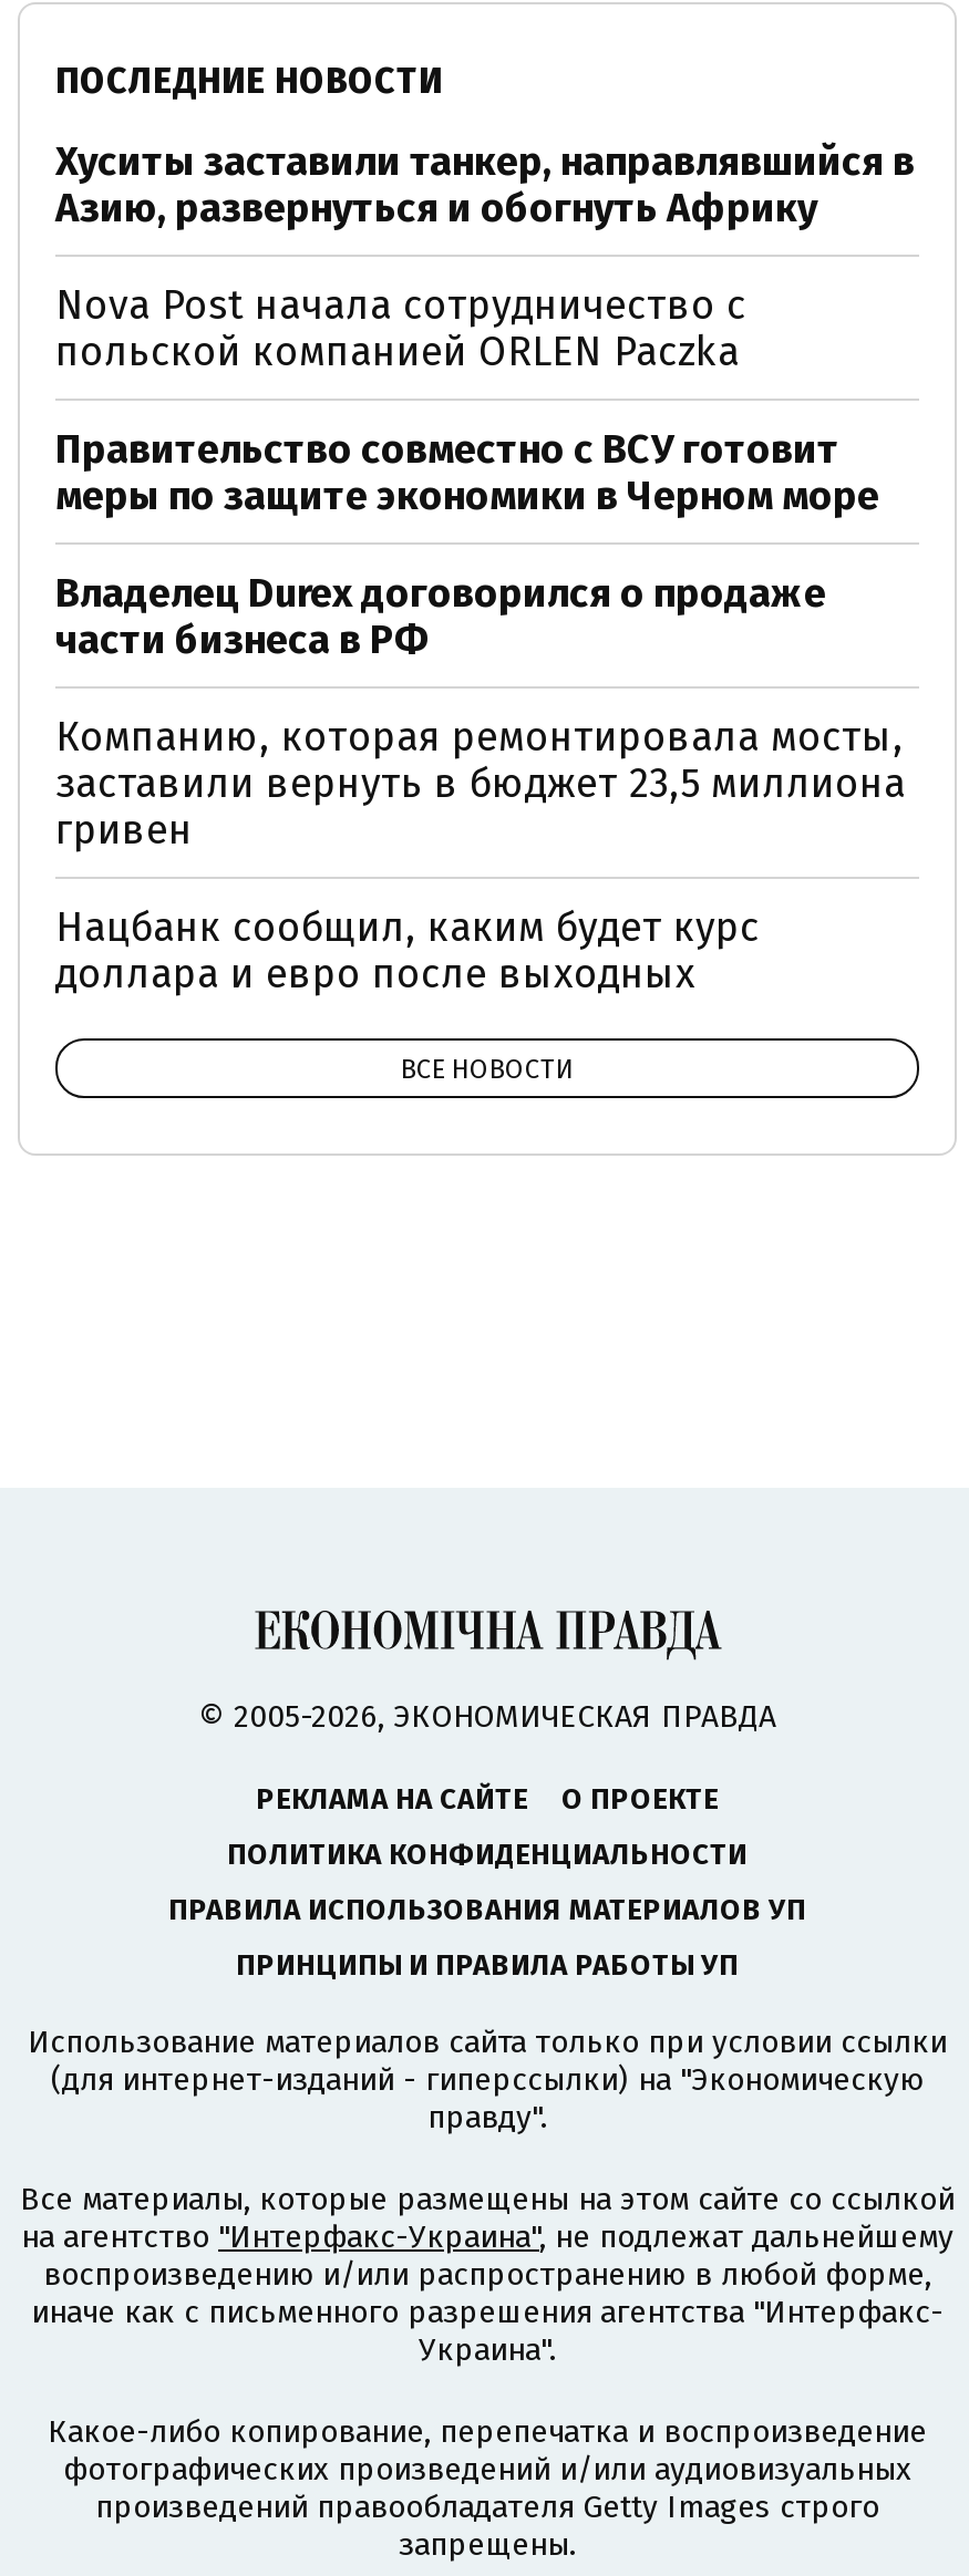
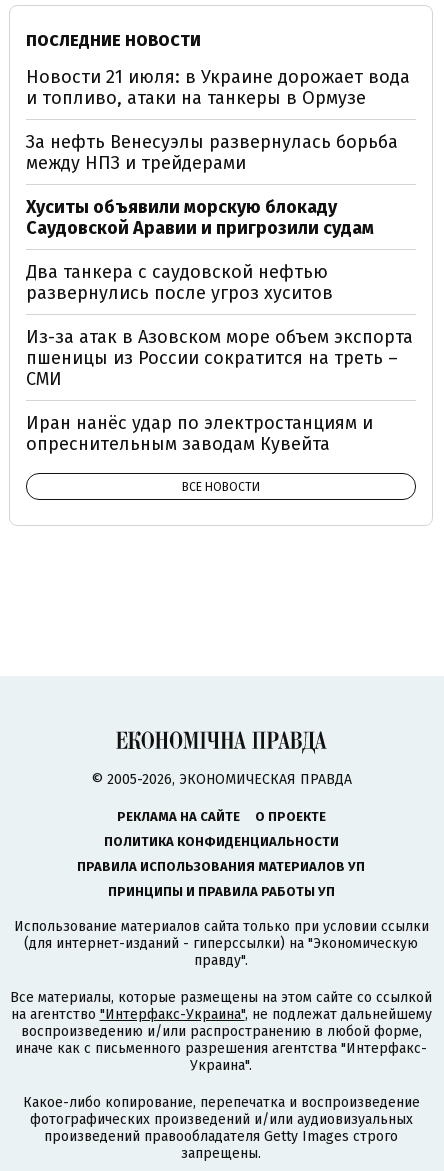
[55,137,915,232] Хуситы заставили танкер, направлявшийся в | Азию, развернуться и обогнуть Африку -> [26,66,410,109] Новости 21 июля: в Украине дорожает вода | и топливо, атаки на танкеры в Ормузе
[55,281,746,376] Nova Post начала сотрудничество с | польской компанией ORLEN Paczka -> [26,131,398,174] За нефть Венесуэлы развернулась борьба | между НПЗ и трейдерами
[55,425,879,520] Правительство совместно с ВСУ готовит | меры по защите экономики в Черном море -> [26,196,374,239] Хуситы объявили морскую блокаду | Саудовской Аравии и пригрозили судам
[55,569,826,664] Владелец Durex договорился о продаже | части бизнеса в РФ -> [26,261,333,304] Два танкера с саудовской нефтью | развернулись после угроз хуситов
[55,713,906,855] Компанию, которая ремонтировала мосты, | заставили вернуть в бюджет 23,5 миллиона | гривен -> [26,326,413,390] Из-за атак в Азовском море объем экспорта | пшеницы из России сократится на треть – | СМИ
[55,903,760,999] Нацбанк сообщил, каким будет курс | доллара и евро после выходных -> [26,412,373,455] Иран нанёс удар по электростанциям и | опреснительным заводам Кувейта

